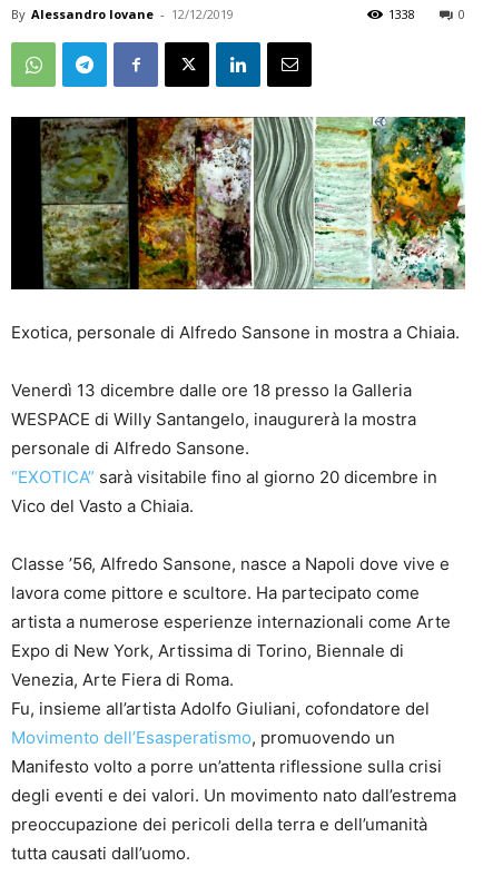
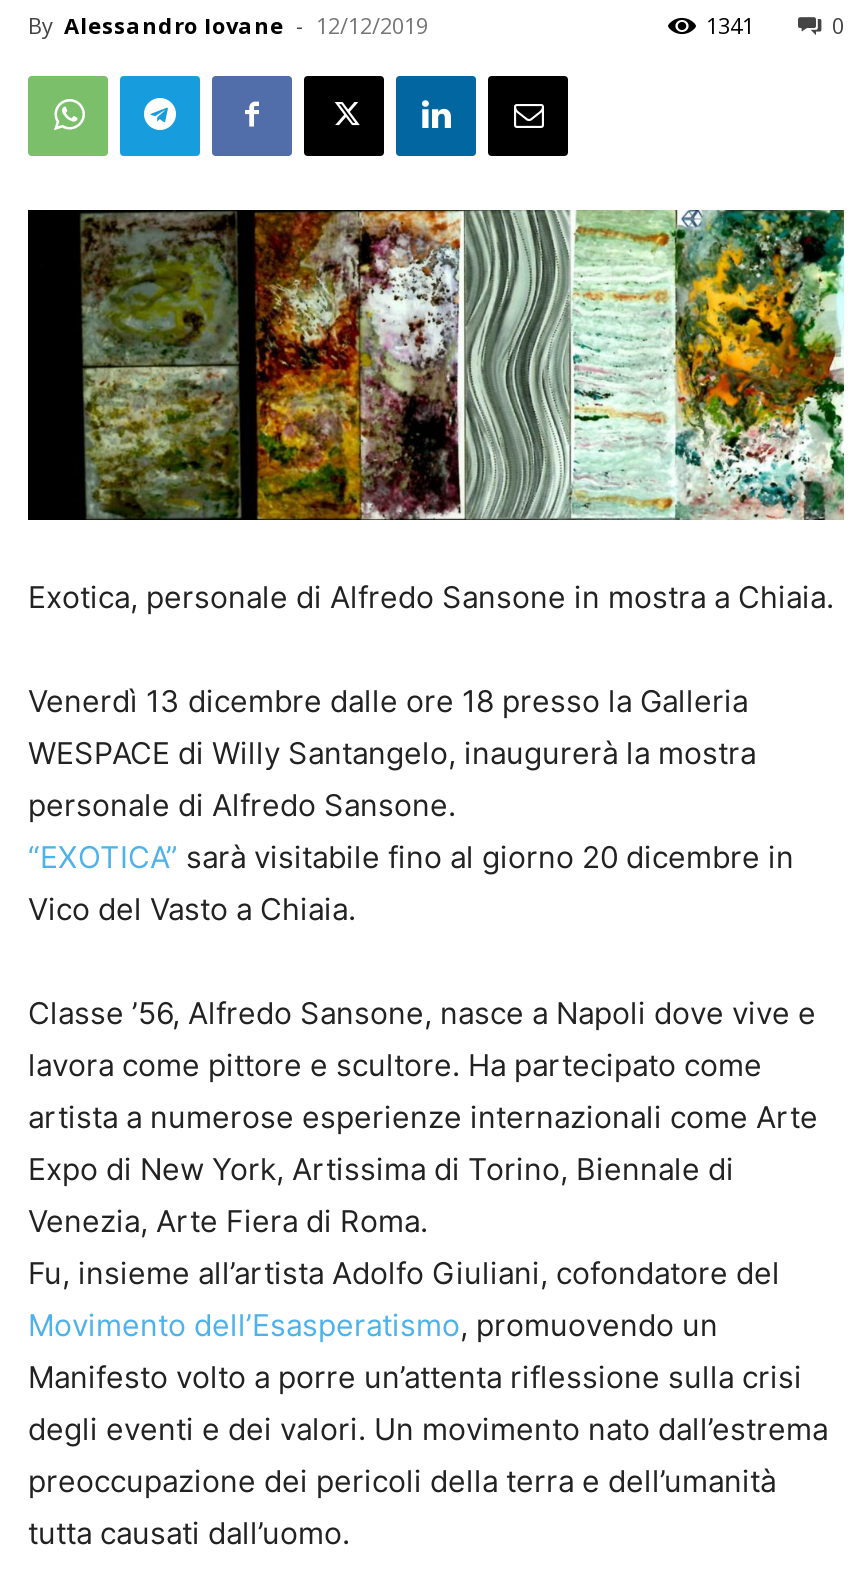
[388,6,415,22] 1338 -> [706,9,754,39] 1341

